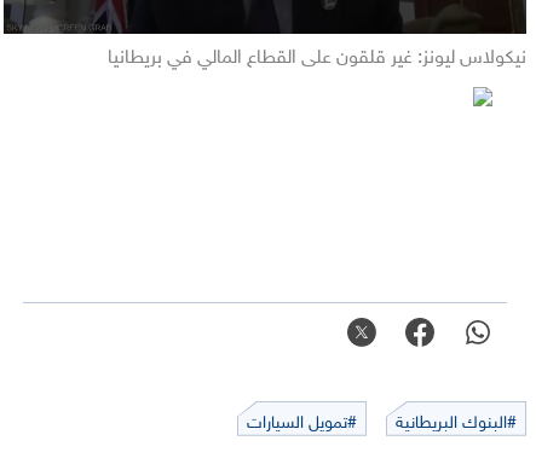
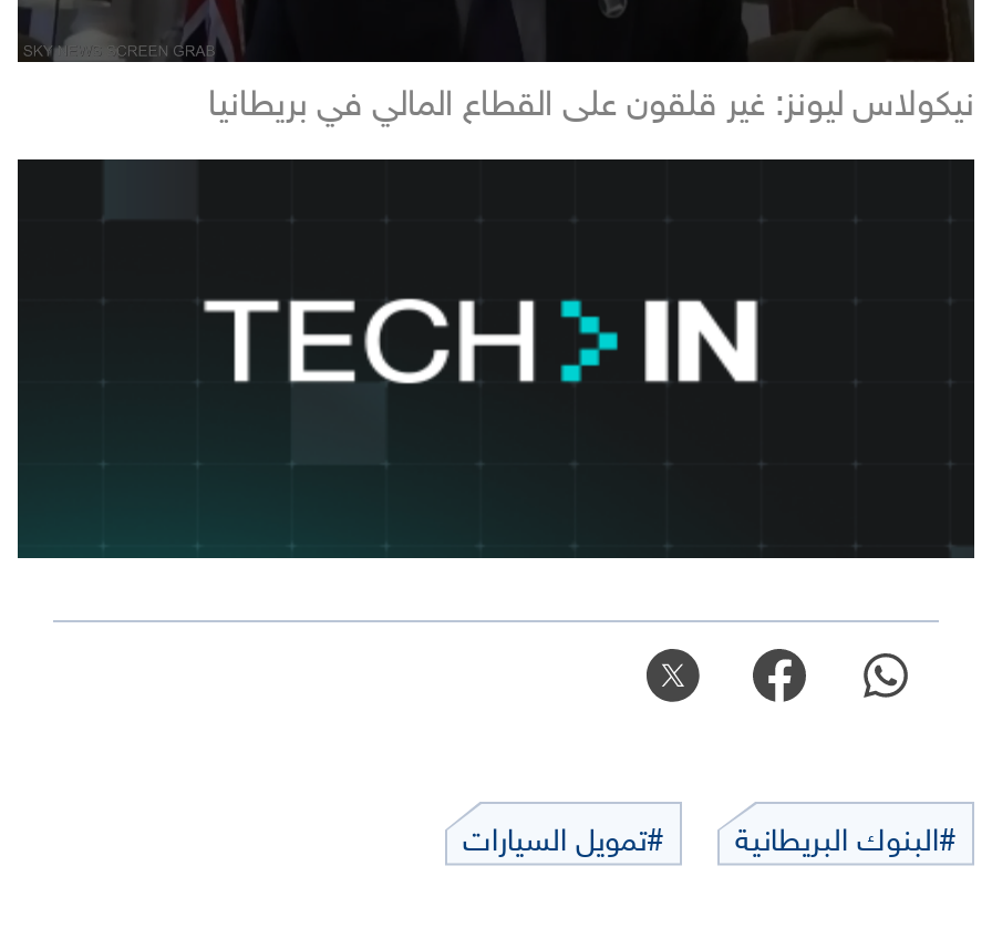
none -> [15,157,976,560] [image]

